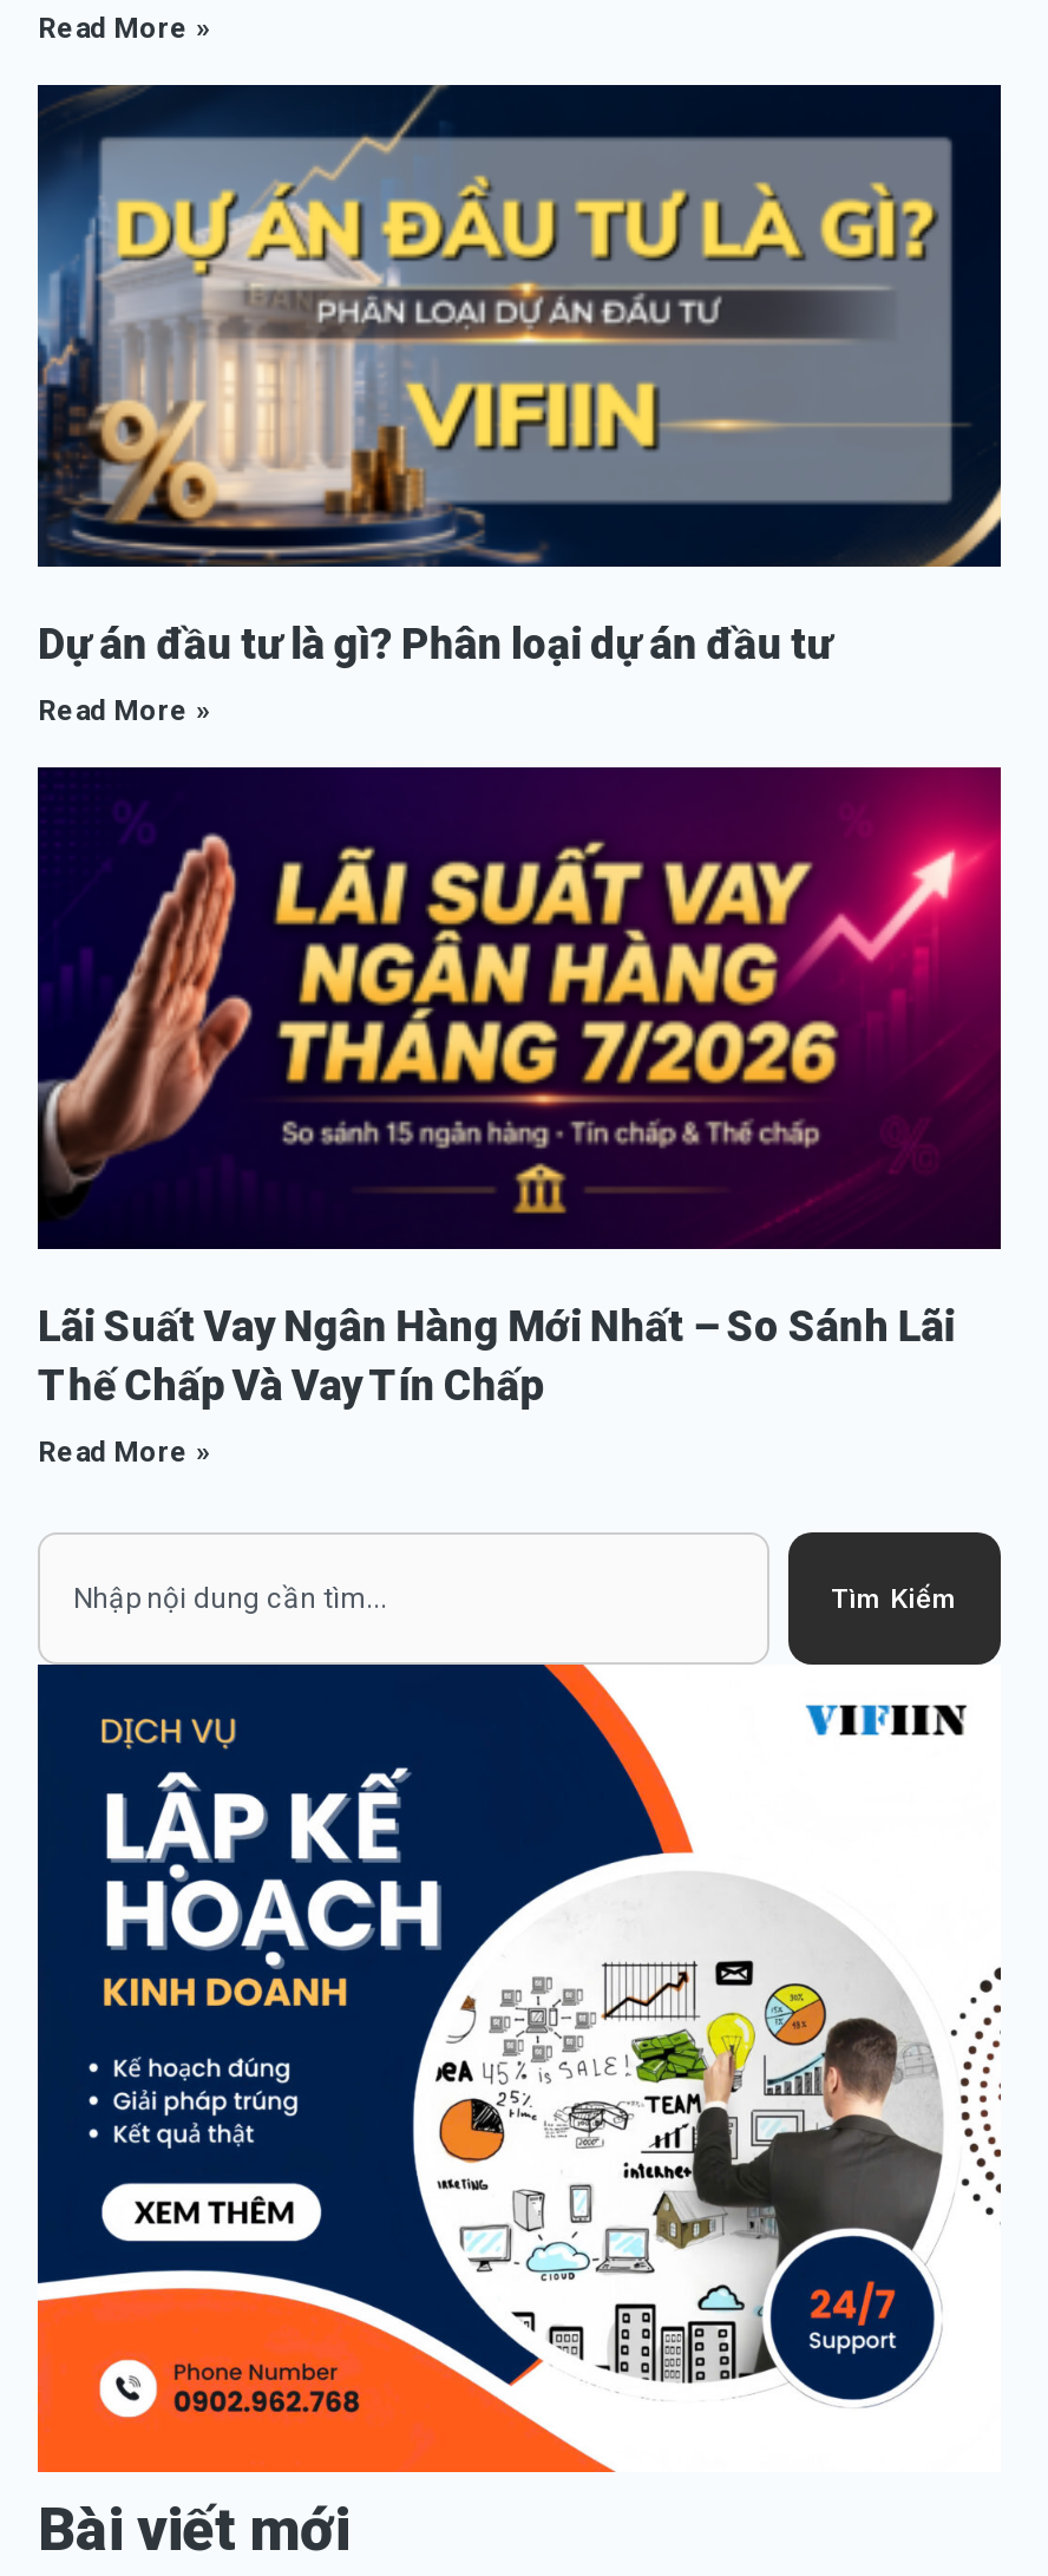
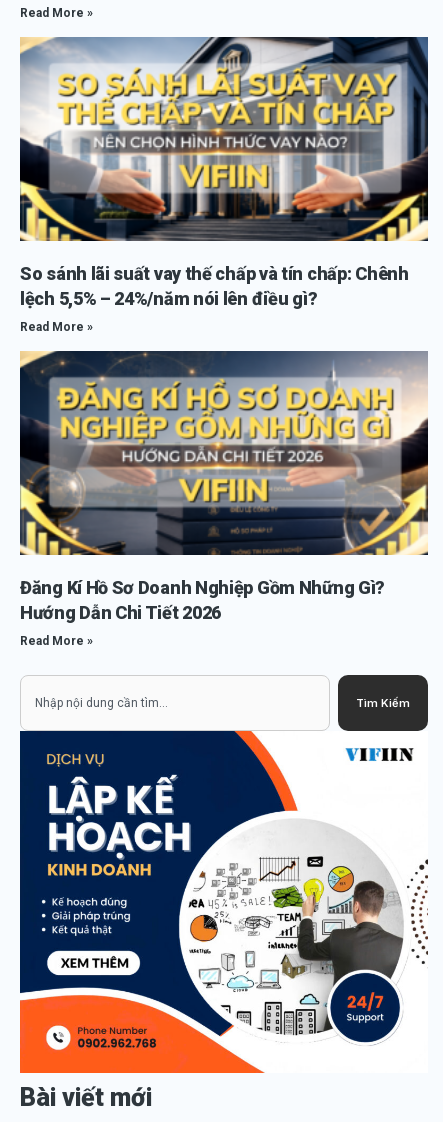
[35,83,1003,668] [image] | Dự án đầu tư là gì? Phân loại dự án đầu tư -> [20,36,429,309] [image] | So sánh lãi suất vay thế chấp và tín chấp: Chênh | lệch 5,5% – 24%/năm nói lên điều gì?
[35,765,1003,1410] [image] | Lãi Suất Vay Ngân Hàng Mới Nhất – So Sánh Lãi | Thế Chấp Và Vay Tín Chấp -> [19,350,429,623] [image] | Đăng Kí Hồ Sơ Doanh Nghiệp Gồm Những Gì? | Hướng Dẫn Chi Tiết 2026

